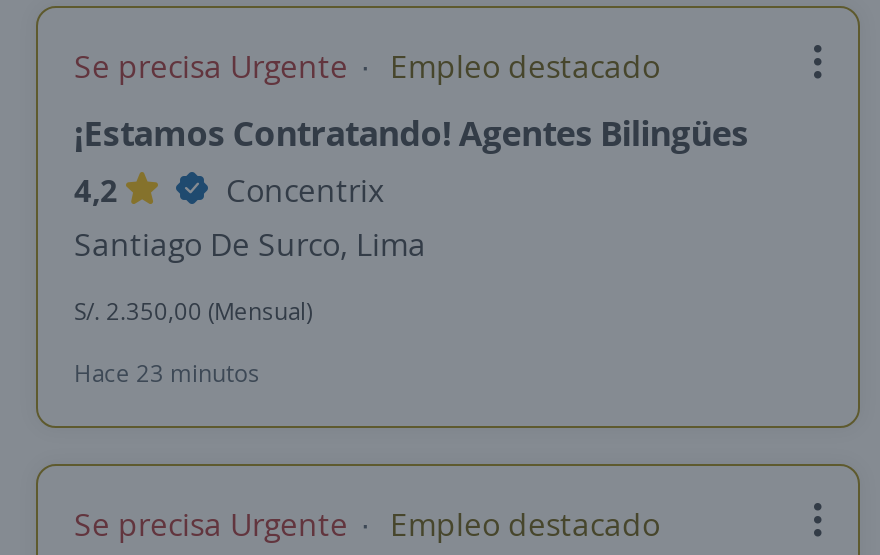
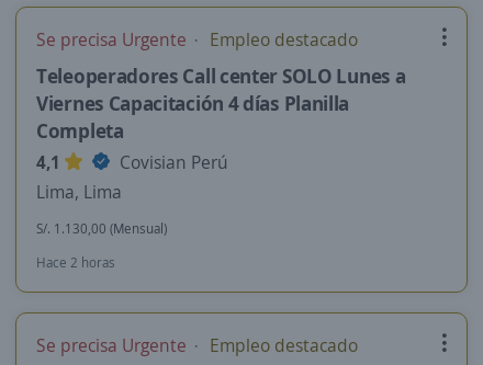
[74,108,749,266] ¡Estamos Contratando! Agentes Bilingües | 4,2 | Concentrix | Santiago De Surco, Lima -> [36,62,405,204] Teleoperadores Call center SOLO Lunes a | Viernes Capacitación 4 días Planilla | Completa | 4,1 | Covisian Perú | Lima, Lima
[74,294,312,328] S/. 2.350,00 (Mensual) -> [36,219,167,238] S/. 1.130,00 (Mensual)
[74,356,260,390] Hace 23 minutos -> [36,253,115,272] Hace 2 horas

